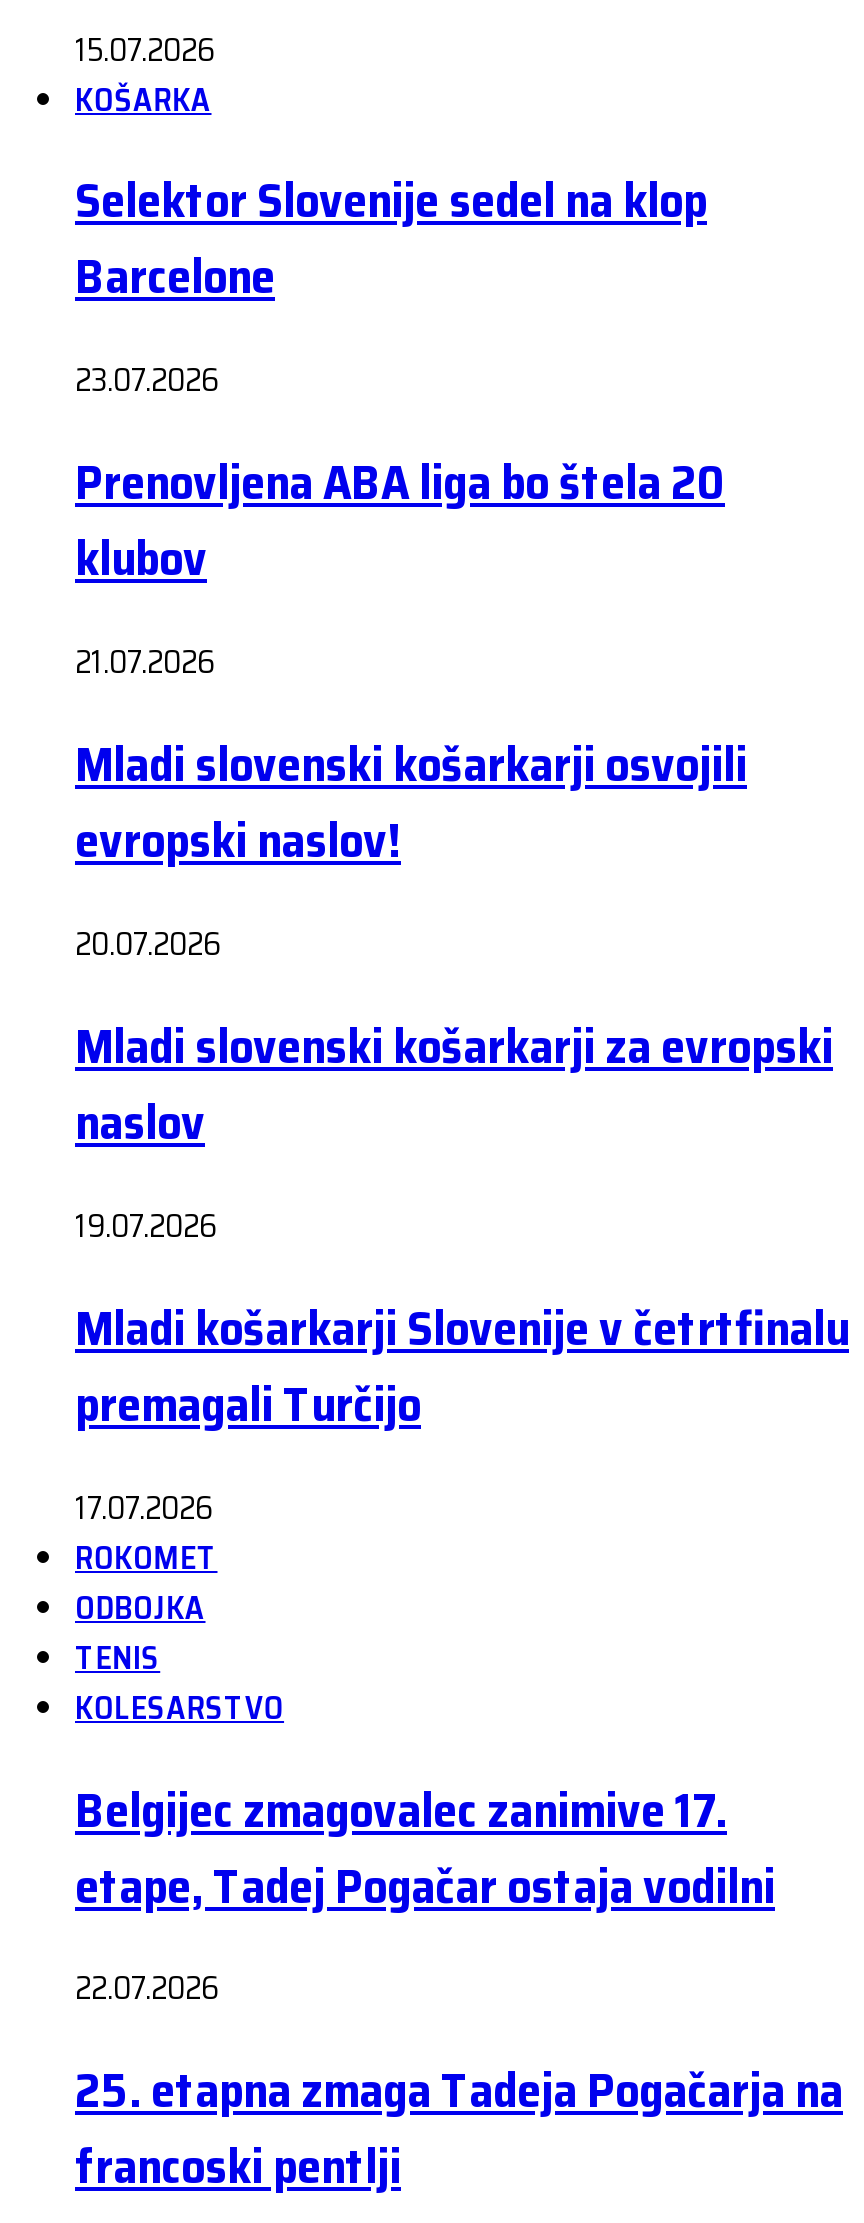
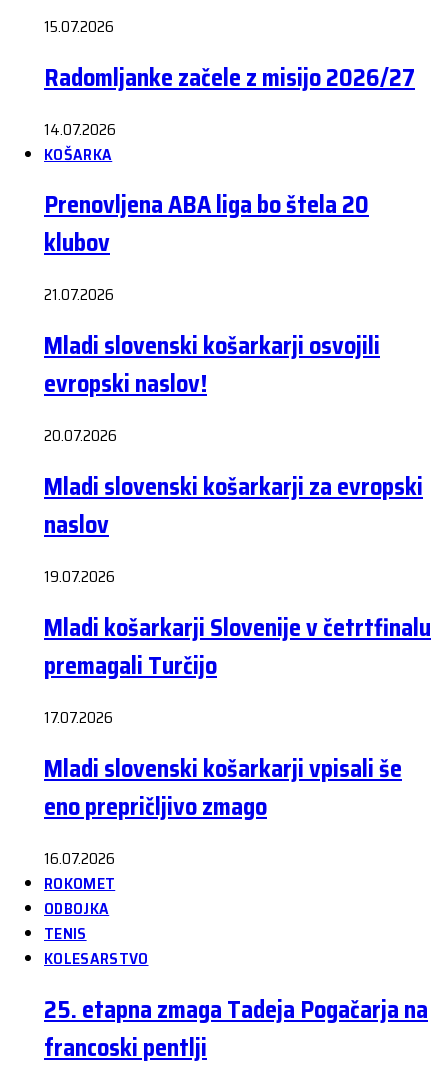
none -> [44,59,415,141] Radomljanke začele z misijo 2026/27 | 14.07.2026
moved [75,74,211,124] -> [44,141,112,166]: KOŠARKA
[75,164,707,406] Selektor Slovenije sedel na klop | Barcelone | 23.07.2026 -> none
none -> [44,750,402,871] Mladi slovenski košarkarji vpisali še | eno prepričljivo zmago | 16.07.2026
moved [75,1533,284,1733] -> [44,871,148,971]: ROKOMET | ODBOJKA | TENIS | KOLESARSTVO
[75,1772,775,2014] Belgijec zmagovalec zanimive 17. | etape, Tadej Pogačar ostaja vodilni | 22.07.2026 -> none

